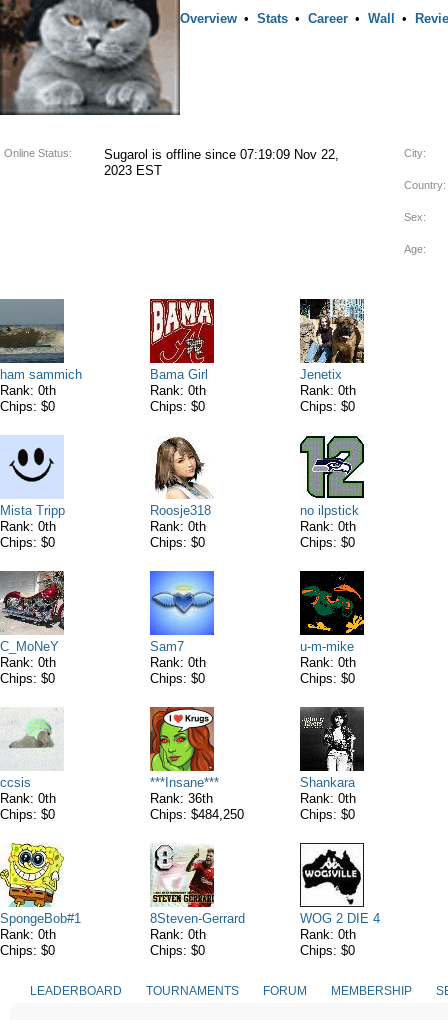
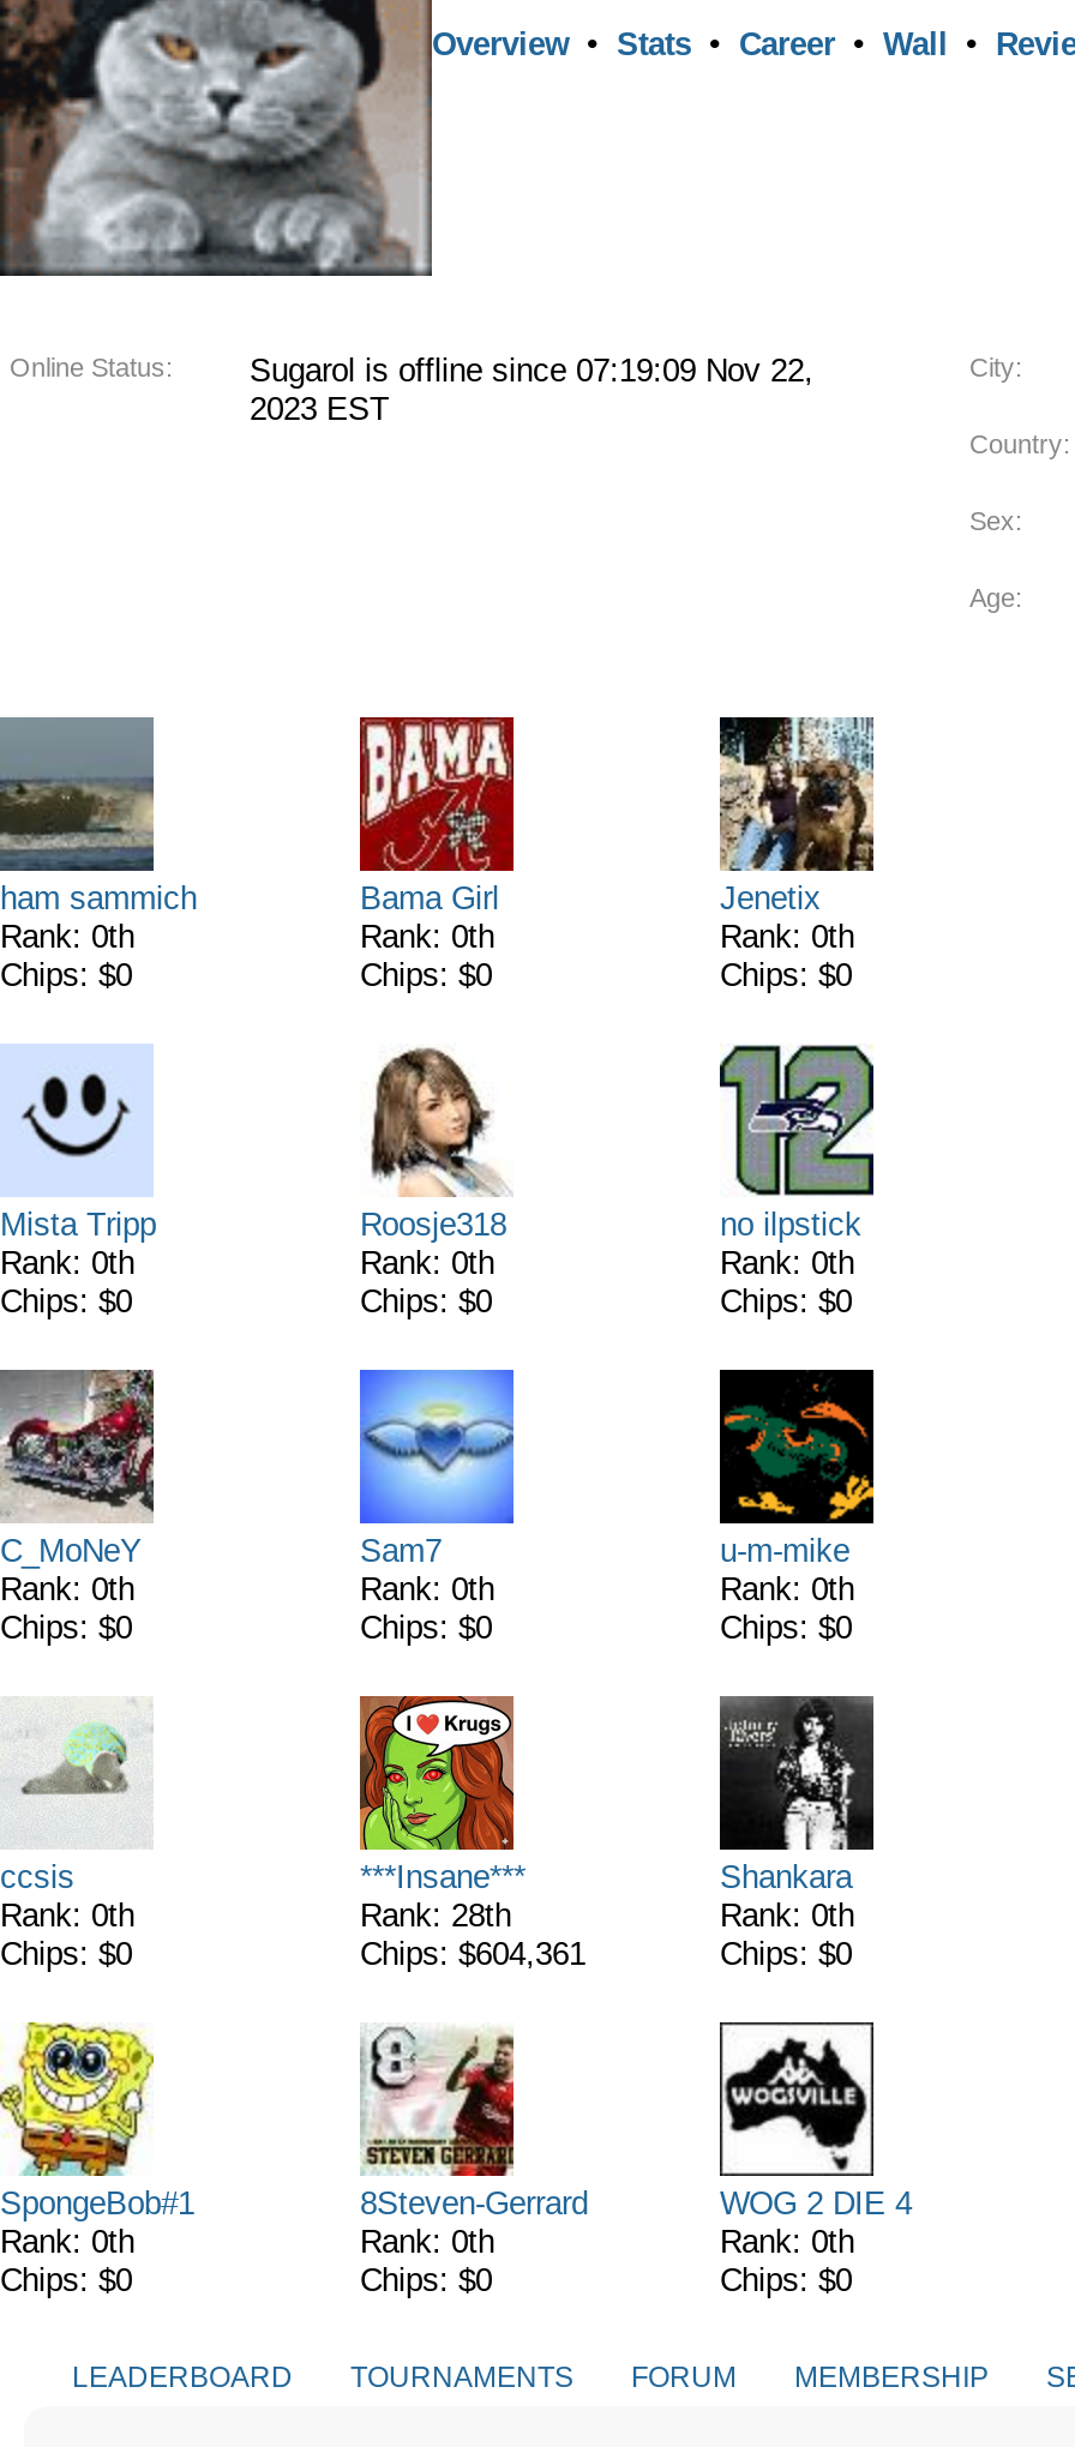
[150,791,213,806] Rank: 36th -> [360,1898,511,1934] Rank: 28th
[150,807,244,822] Chips: $484,250 -> [360,1936,585,1972] Chips: $604,361

